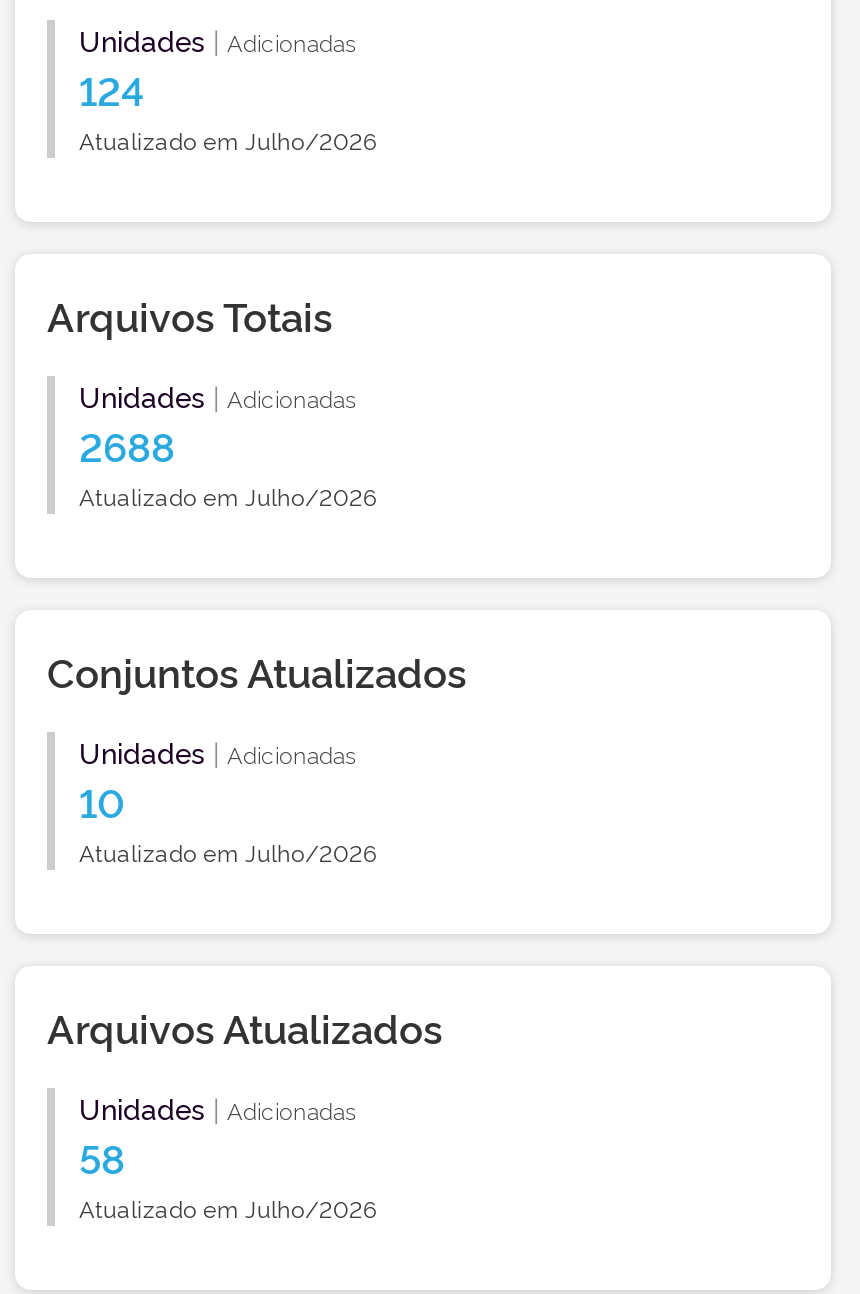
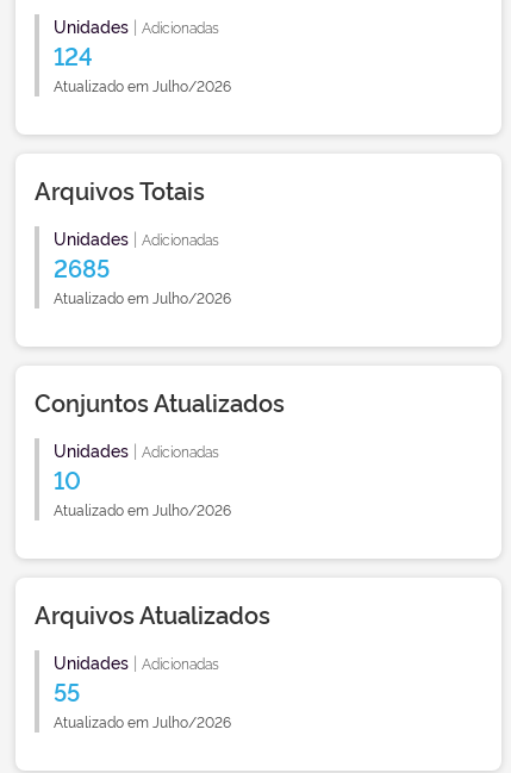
[79,415,175,471] 2688 -> [54,250,110,283] 2685
[79,1127,125,1183] 58 -> [54,674,80,707] 55

